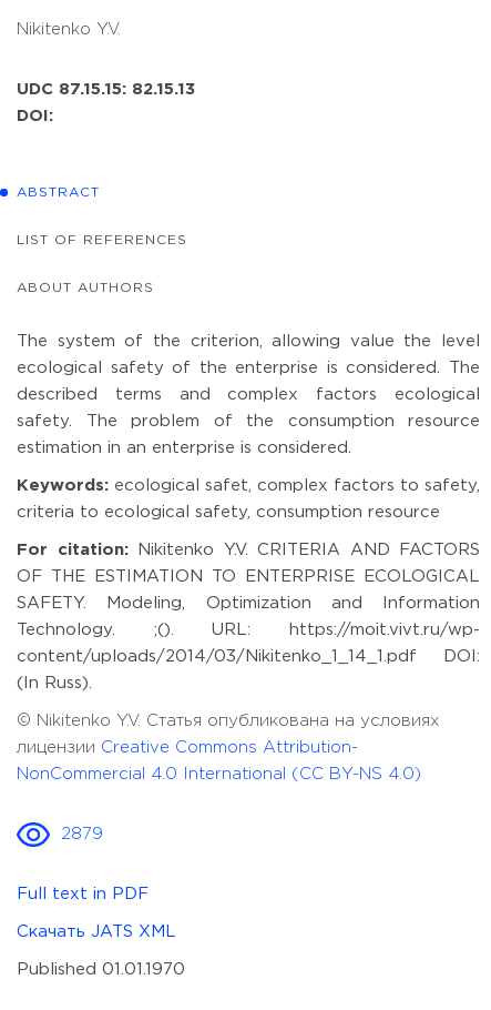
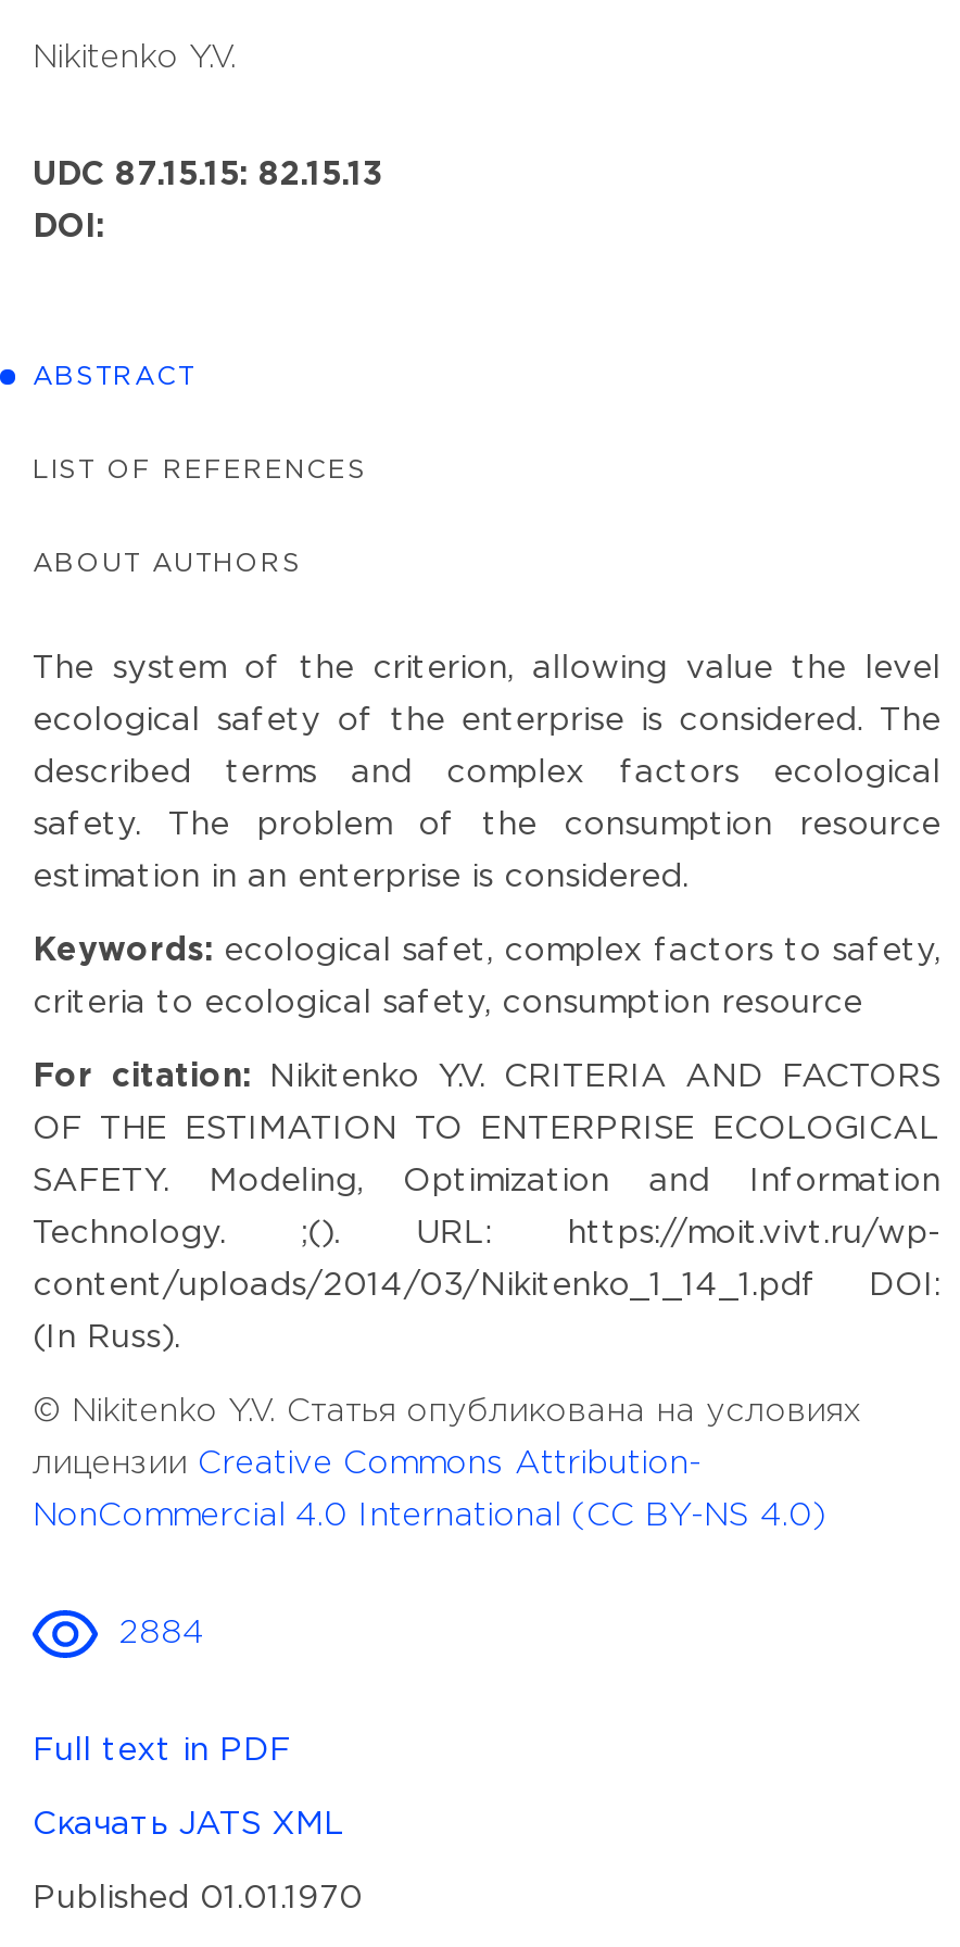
[61,827,103,841] 2879 -> [119,1619,204,1647] 2884

